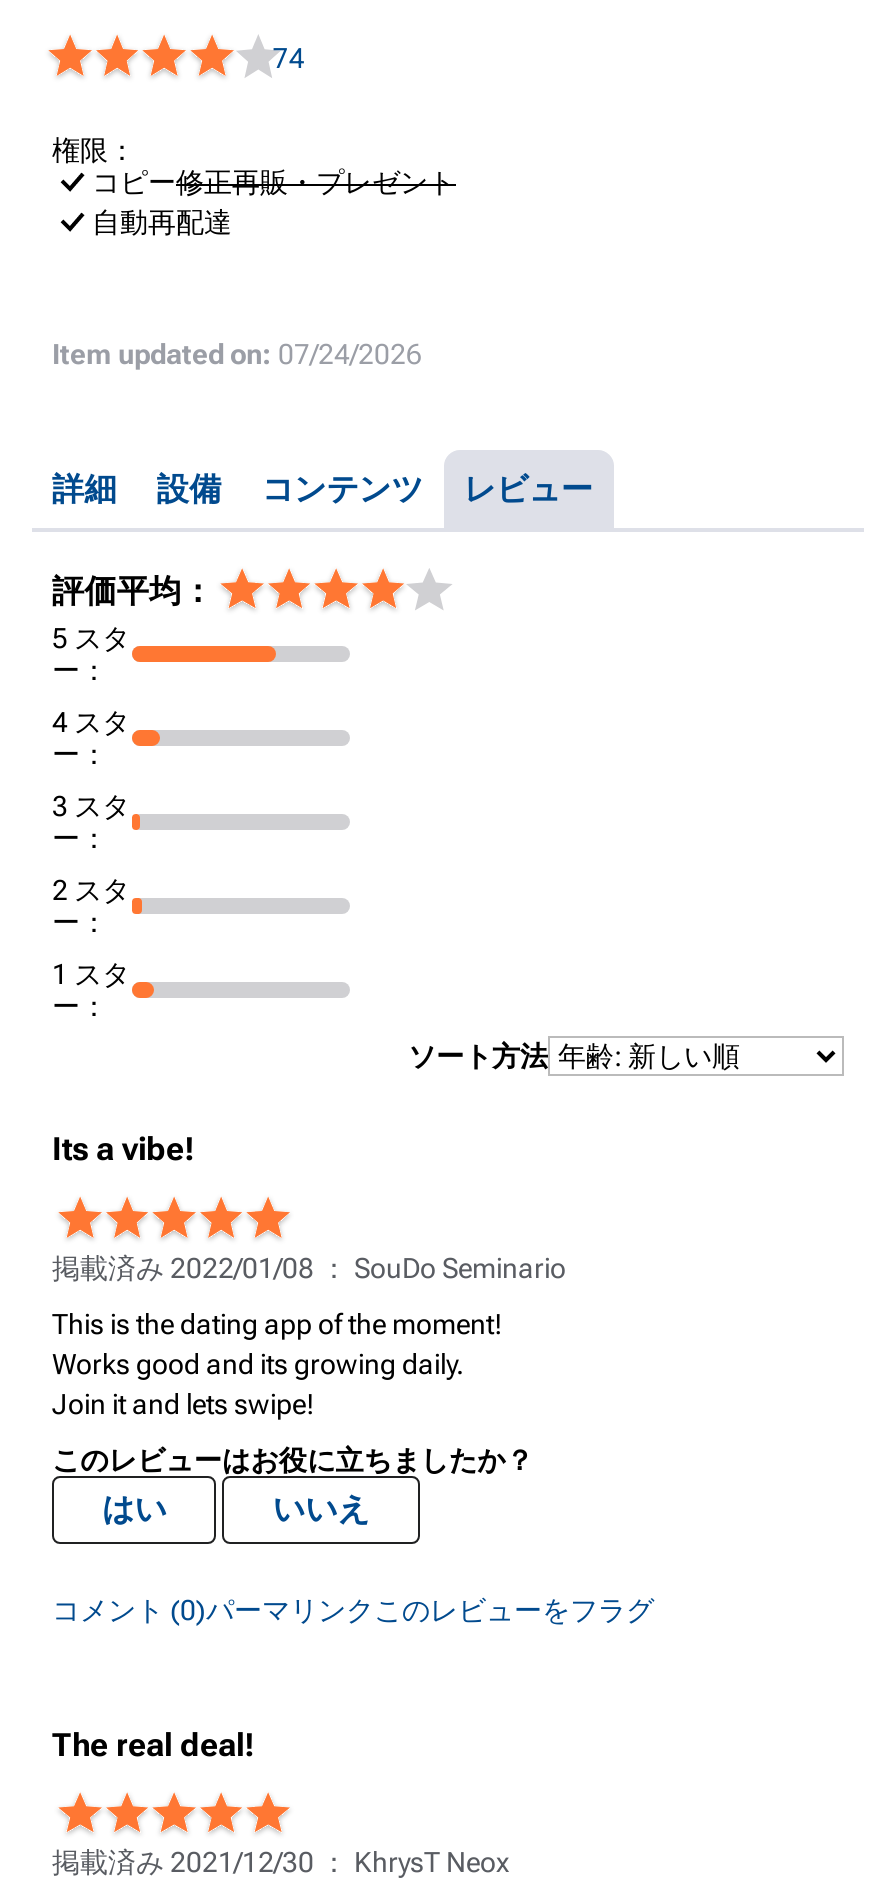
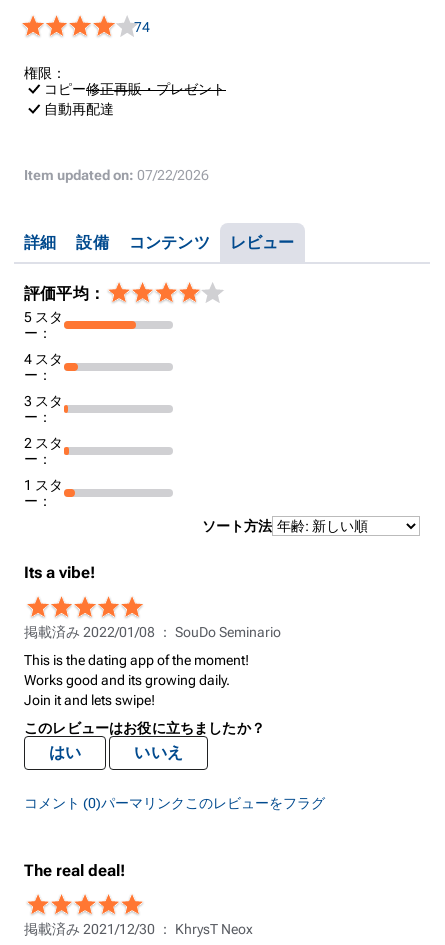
[52,337,422,369] Item updated on: 07/24/2026 -> [24,166,209,182] Item updated on: 07/22/2026

